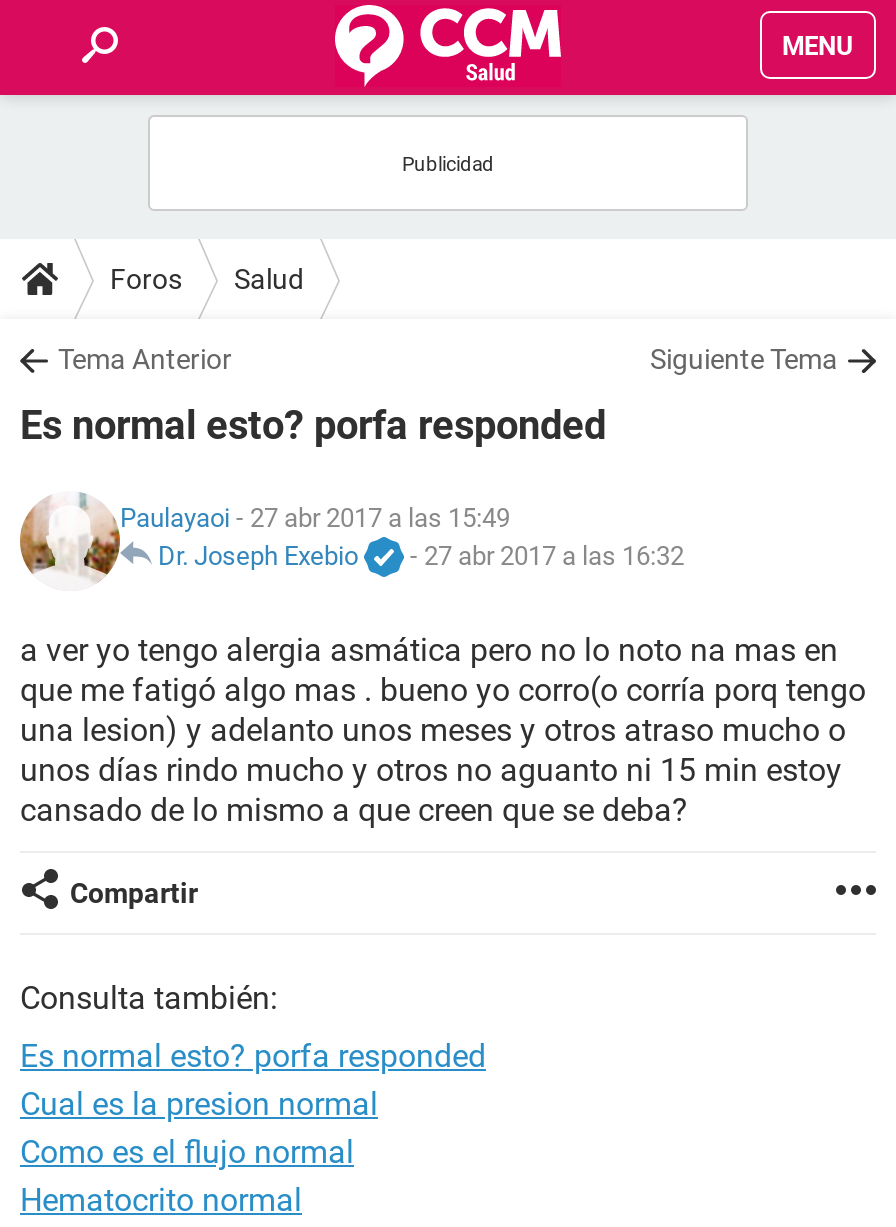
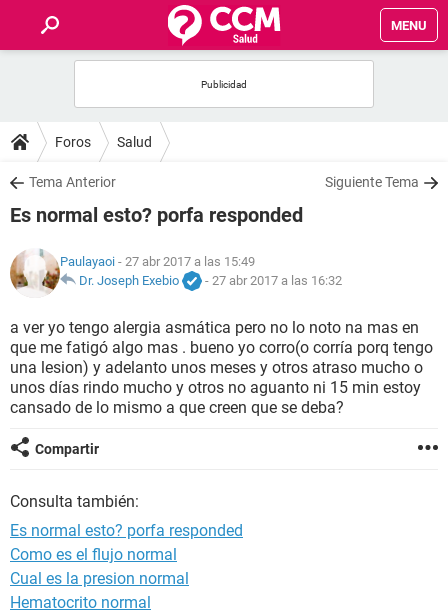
moved [20,1085,378,1123] -> [10,569,189,588]: Cual es la presion normal
moved [20,1133,354,1171] -> [10,545,177,564]: Como es el flujo normal

